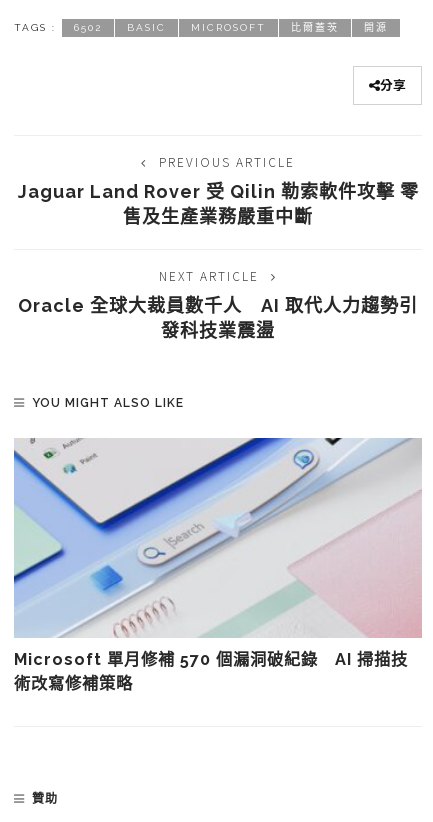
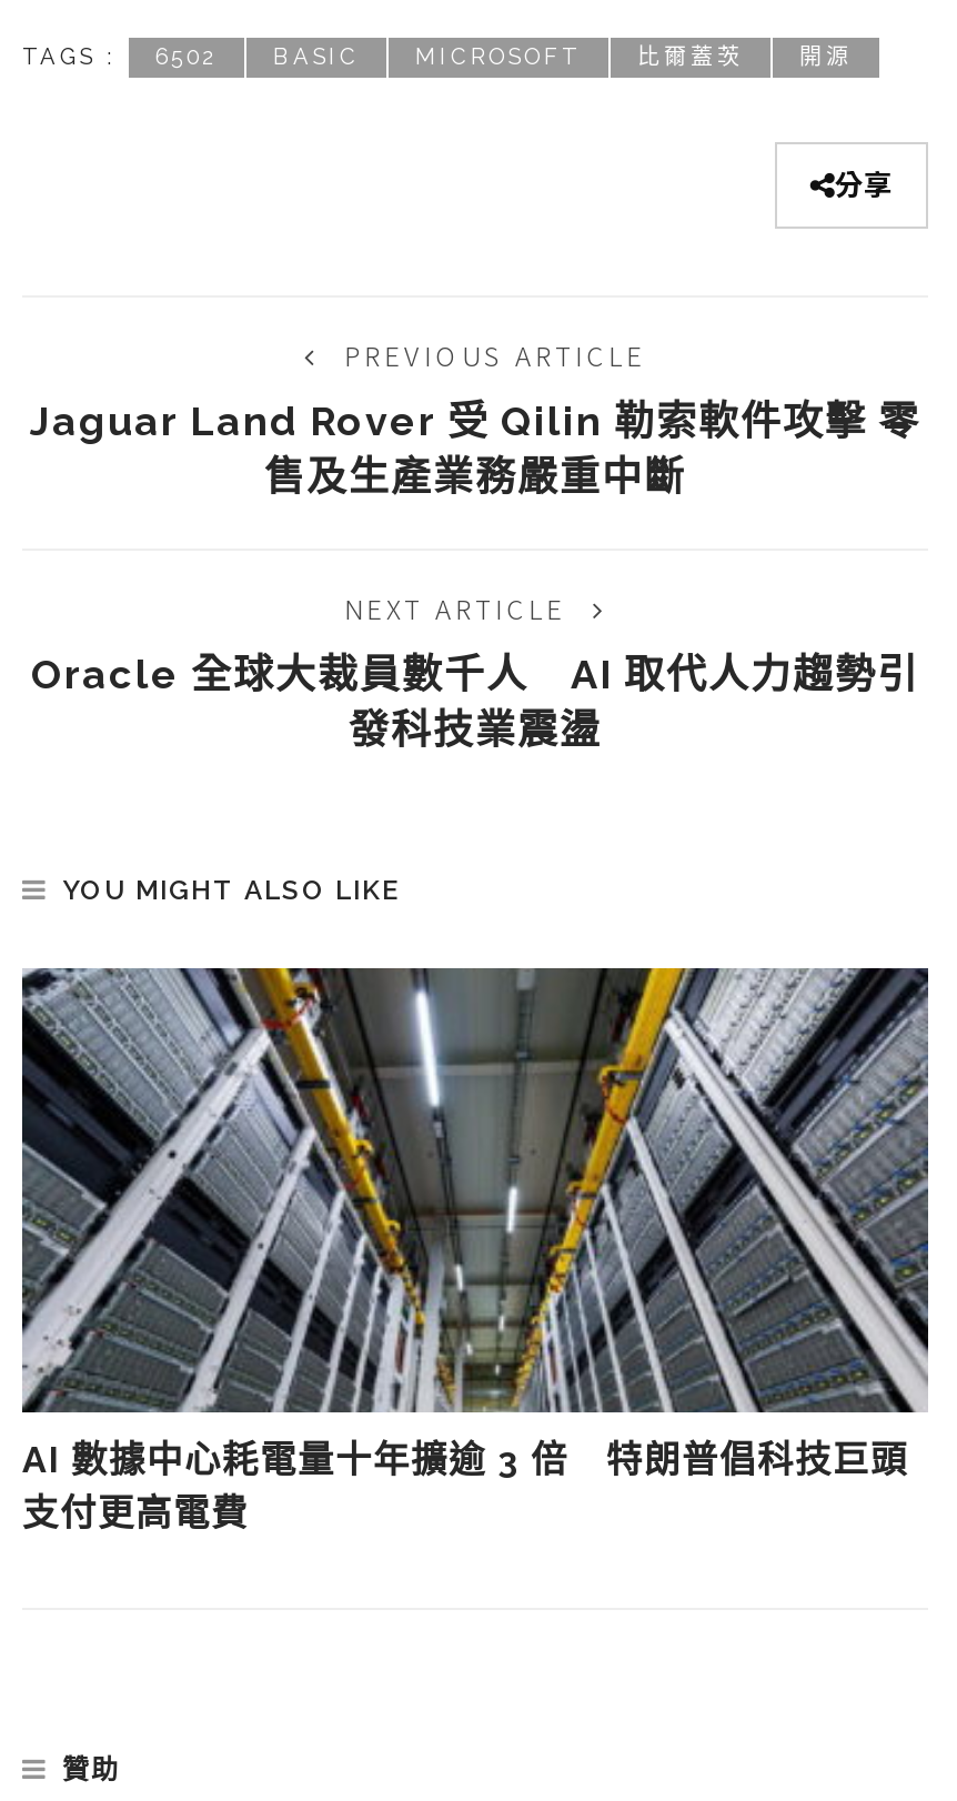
[13,437,422,693] [image] | Microsoft 單月修補 570 個漏洞破紀錄 AI 掃描技 | 術改寫修補策略 -> [20,966,930,1534] [image] | AI 數據中心耗電量十年擴逾 3 倍 特朗普倡科技巨頭 | 支付更高電費

